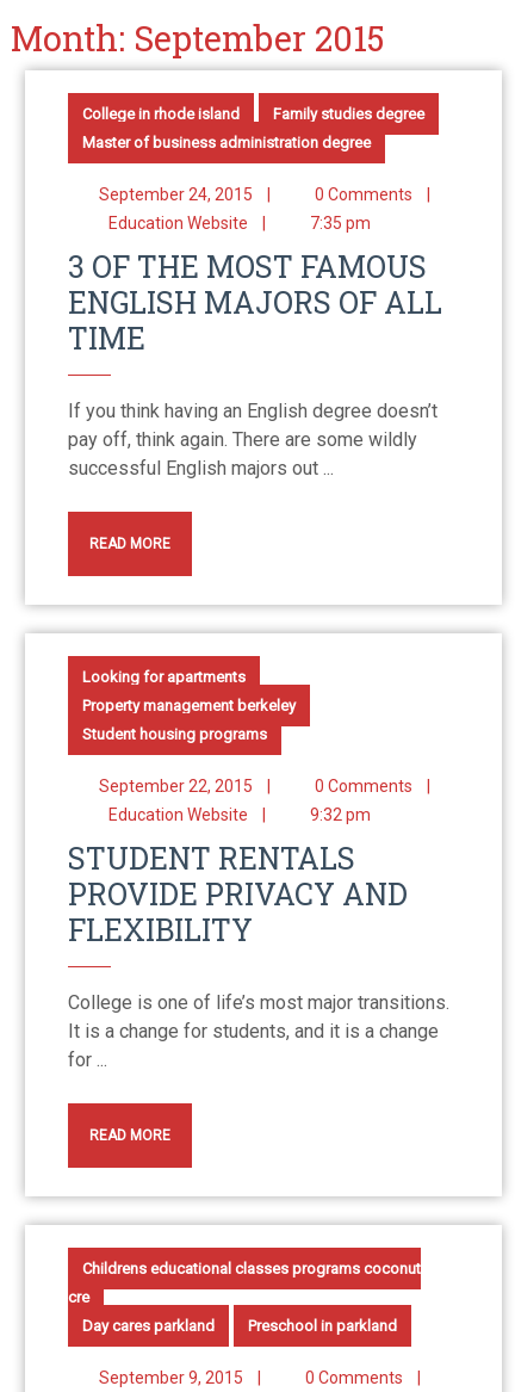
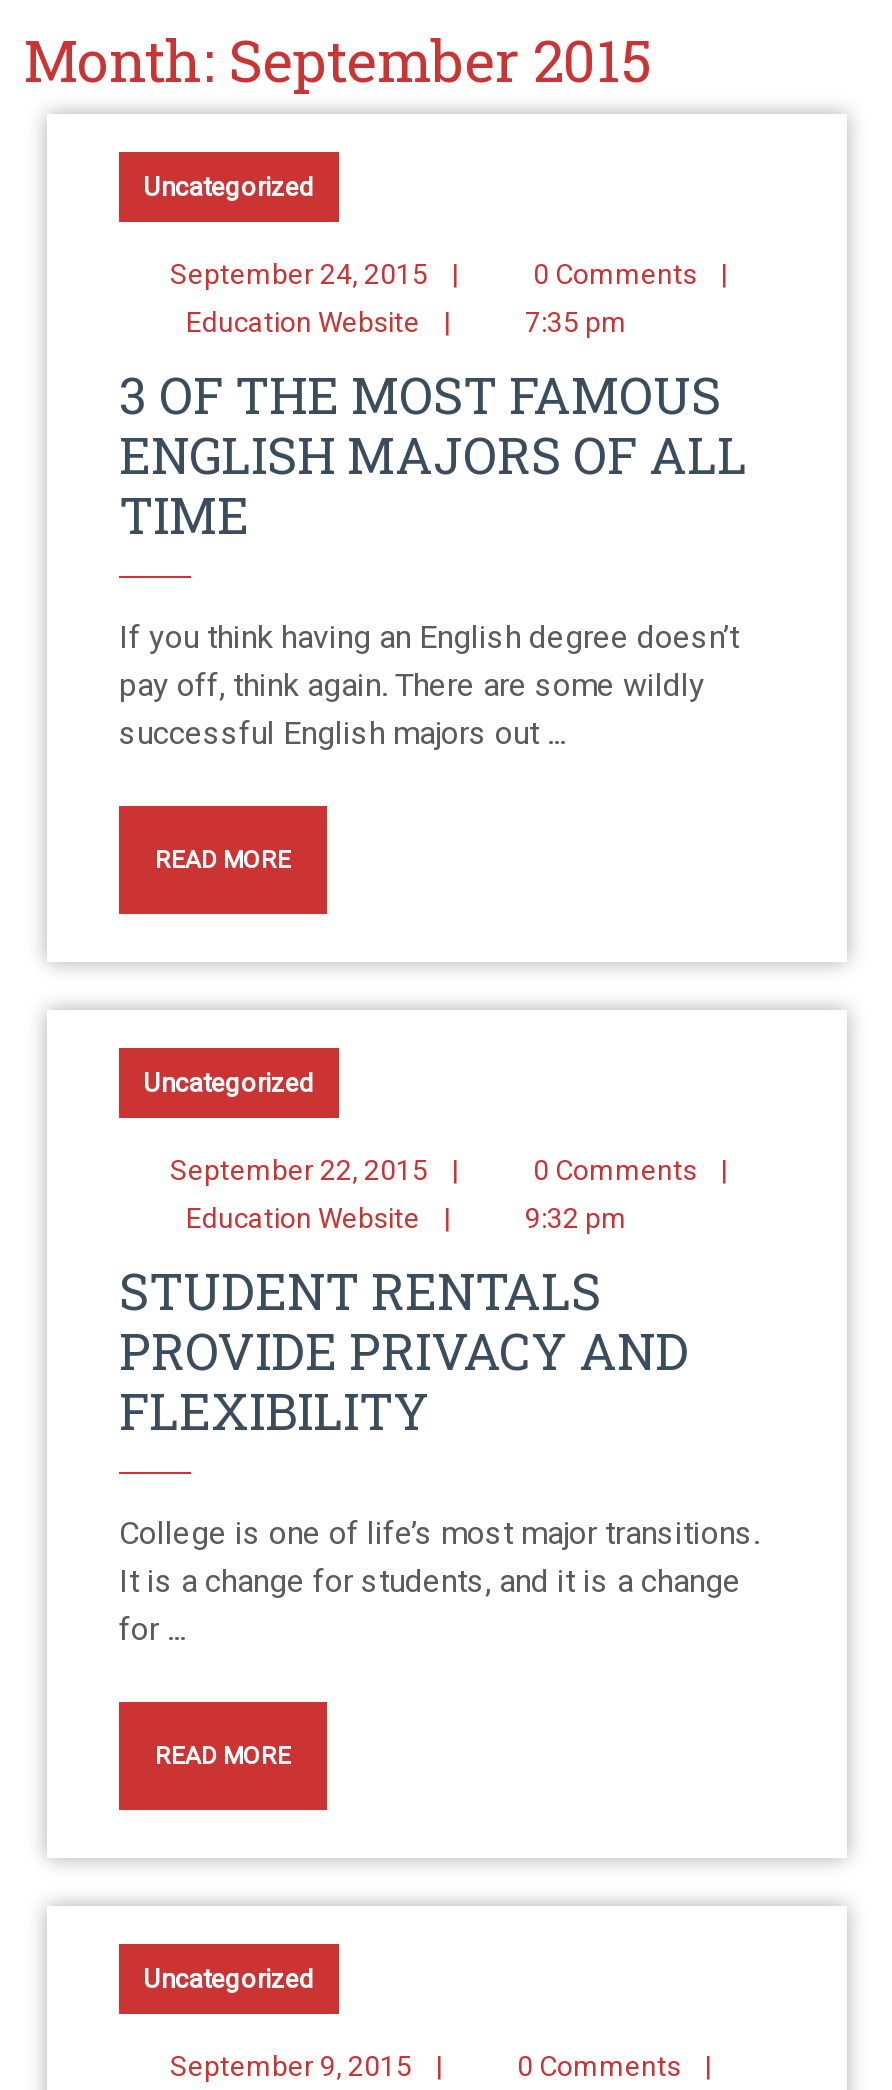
[82,105,424,151] College in rhode island | Family studies degree | Master of business administration degree -> [143,172,315,202] Uncategorized
[82,668,296,743] Looking for apartments | Property management berkeley | Student housing programs -> [143,1068,315,1098] Uncategorized
[68,1260,421,1335] Childrens educational classes programs coconut | cre | Day cares parkland | Preschool in parkland -> [143,1964,315,1994] Uncategorized

